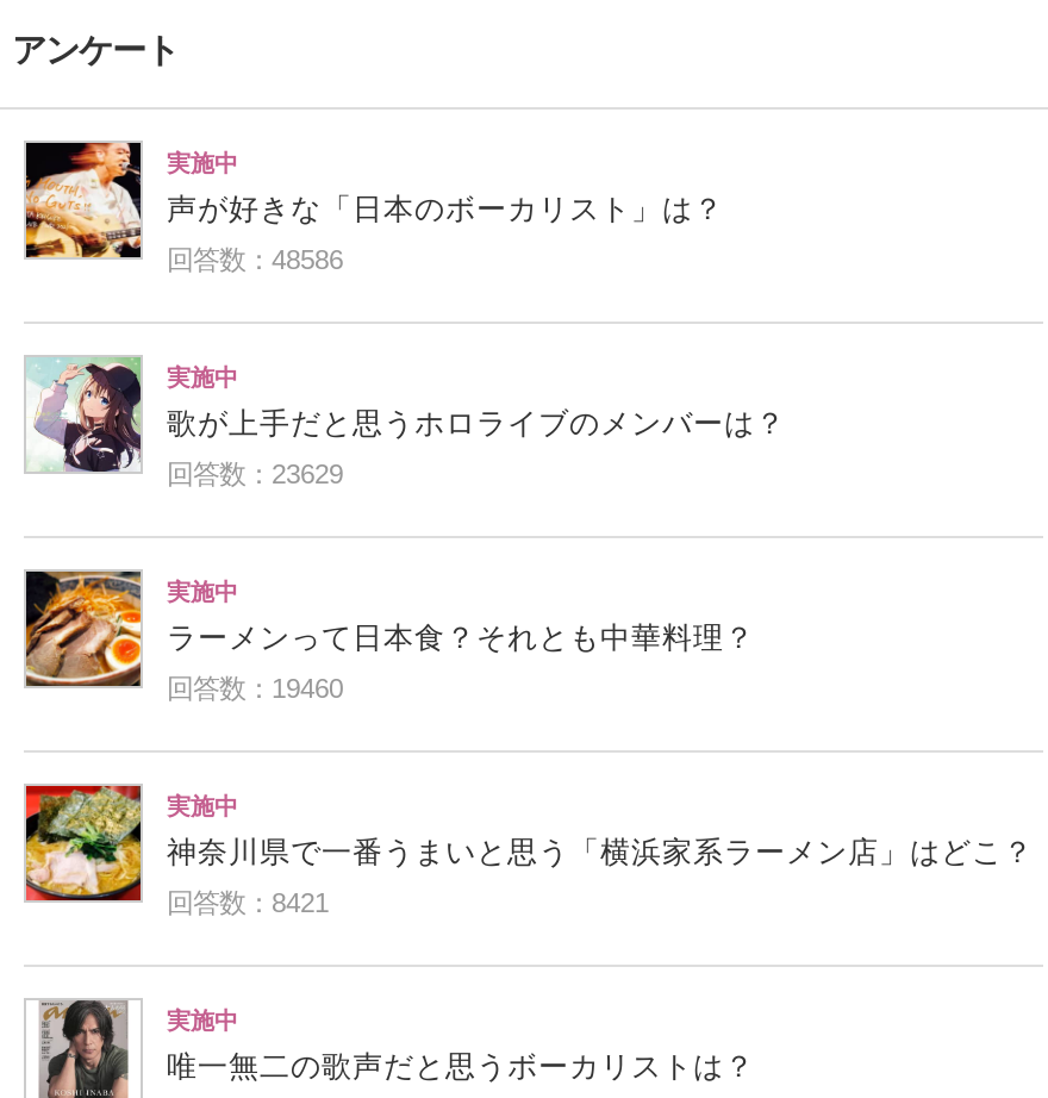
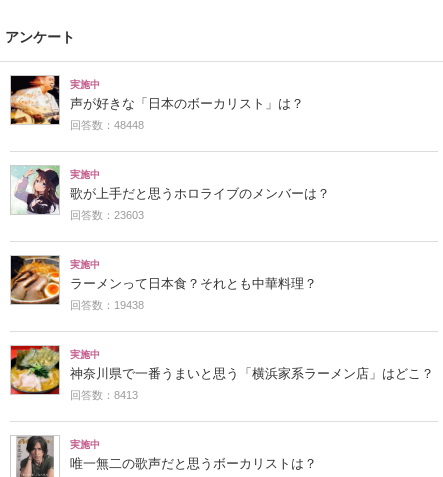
[167,245,343,274] 回答数：48586 -> [70,119,144,131] 回答数：48448
[167,459,343,488] 回答数：23629 -> [70,209,144,221] 回答数：23603
[167,674,343,702] 回答数：19460 -> [70,299,144,311] 回答数：19438
[167,888,329,917] 回答数：8421 -> [70,389,138,401] 回答数：8413

